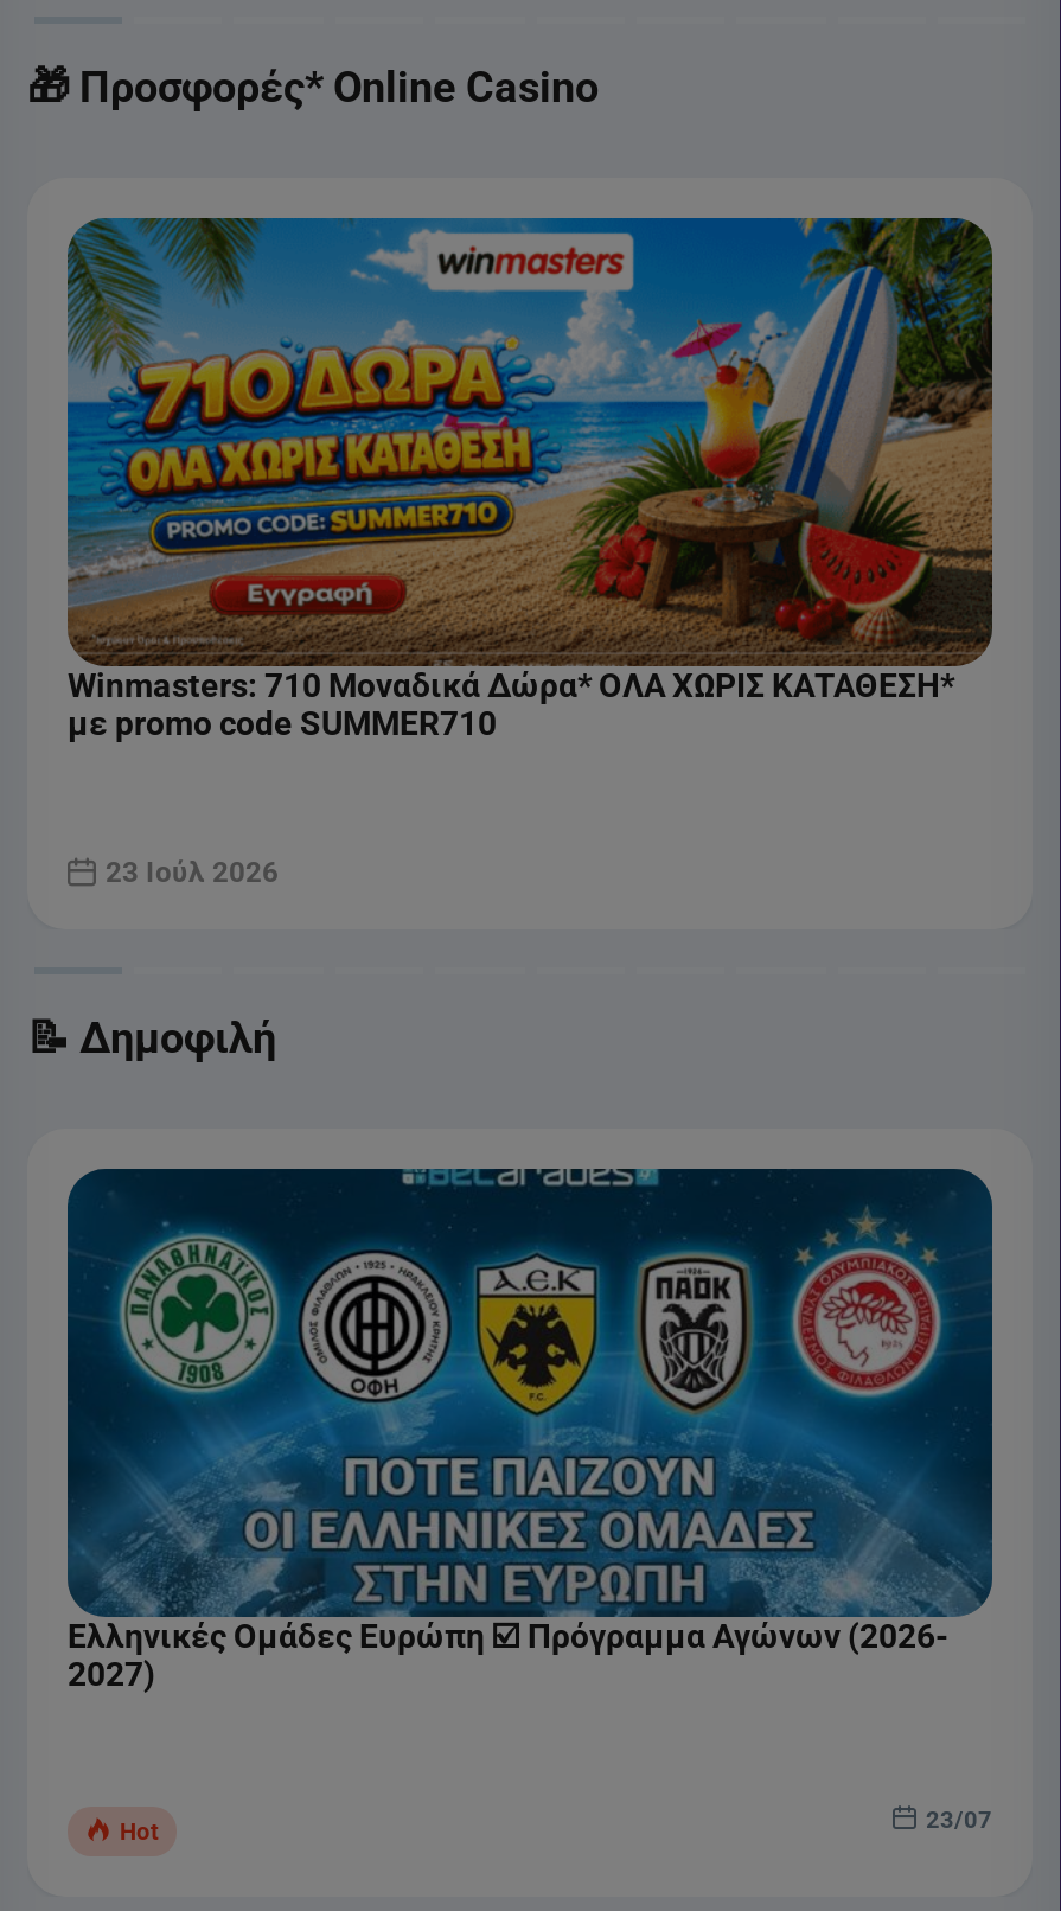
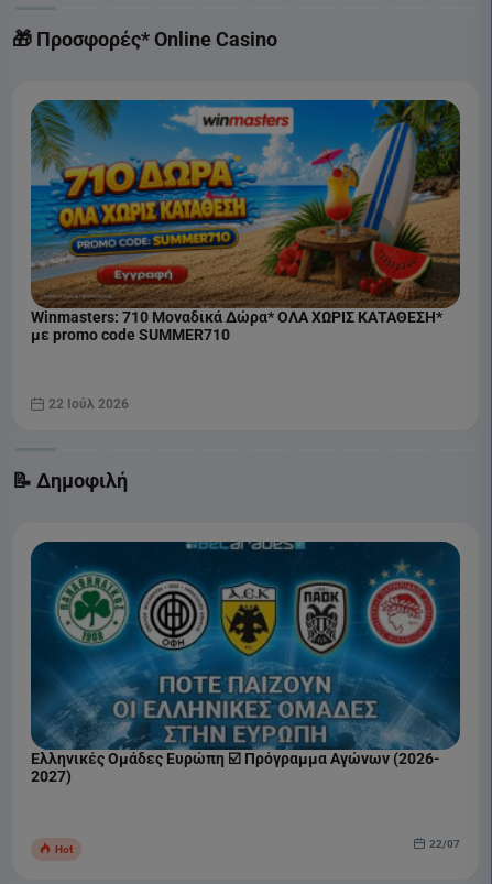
[106,855,279,889] 23 Ιούλ 2026 -> [48,396,129,412] 22 Ιούλ 2026
[926,1806,992,1832] 23/07 -> [429,838,460,850] 22/07

